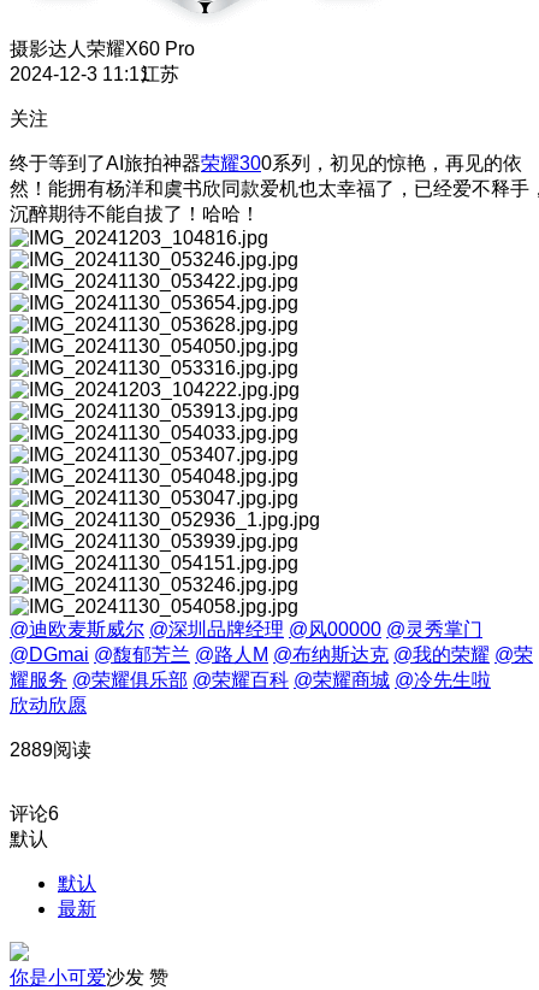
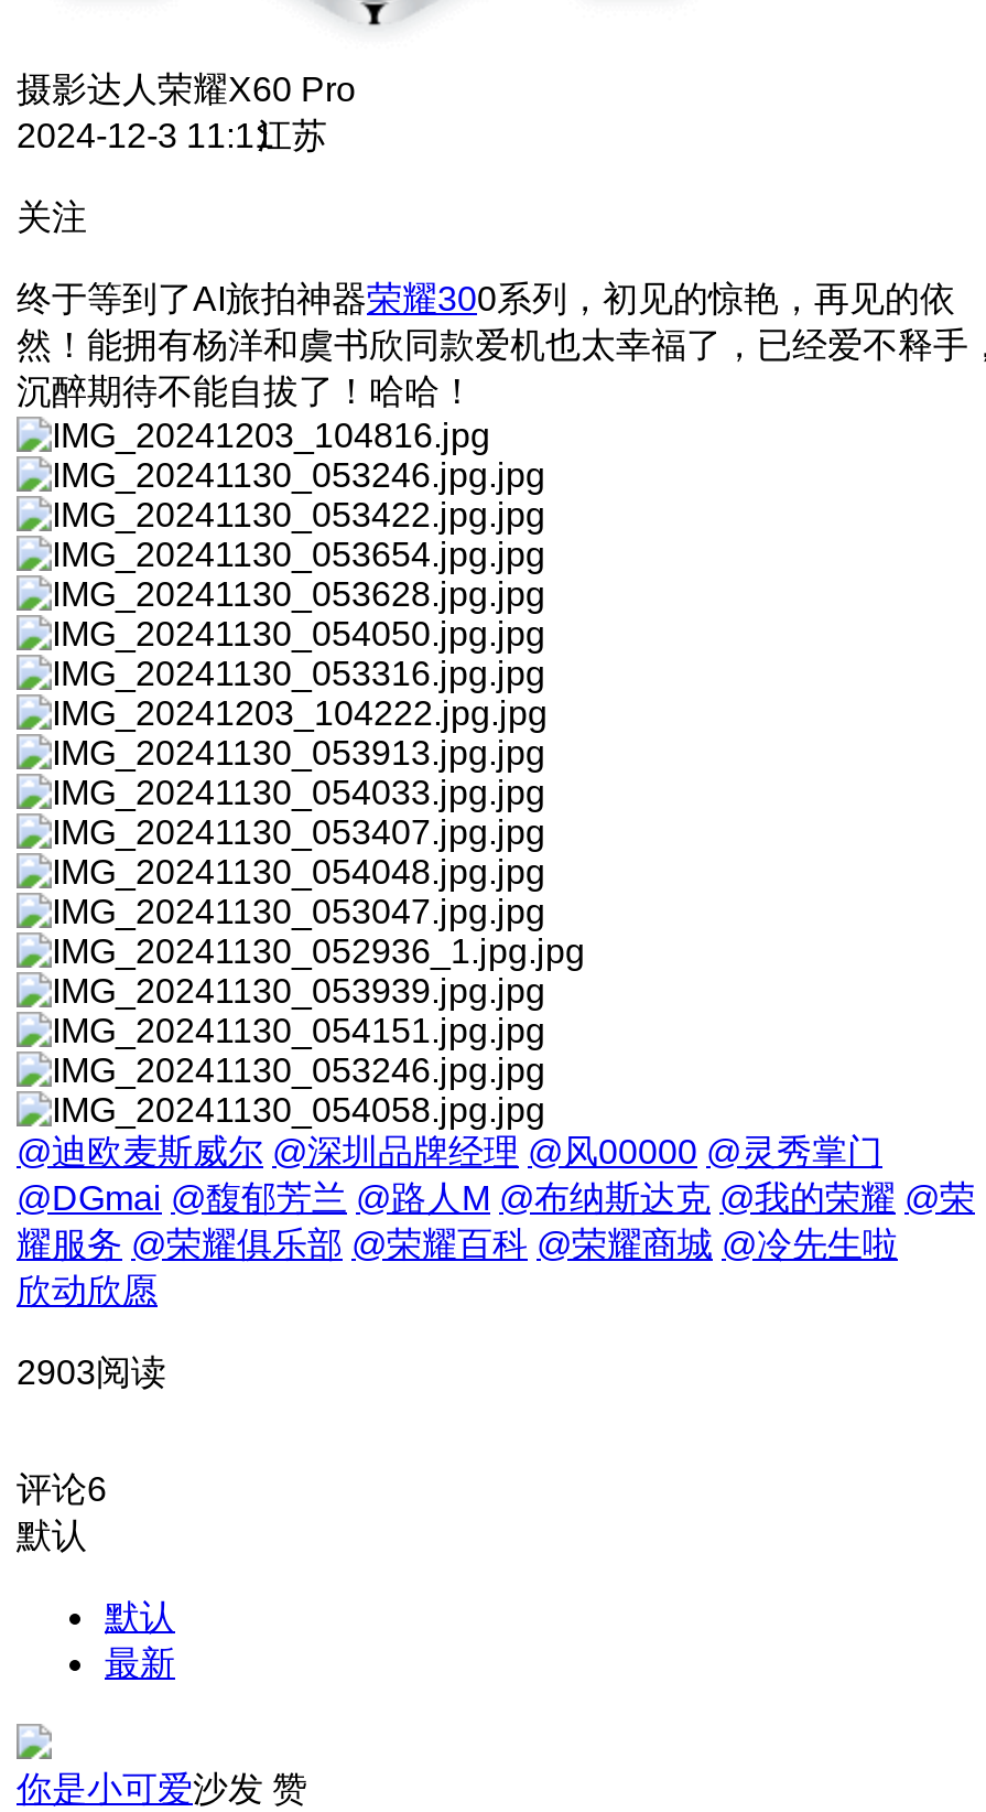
[10,739,91,760] 2889阅读 -> [17,1353,166,1391] 2903阅读

